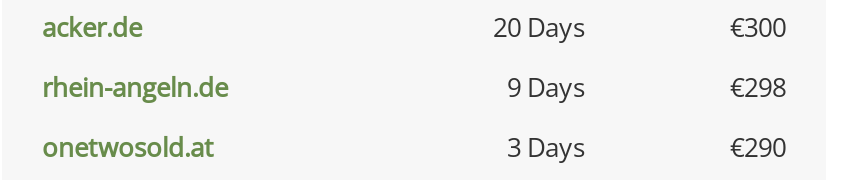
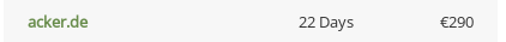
[42,9,786,165] 20 Days | €300 | rhein-angeln.de | 9 Days | €298 | onetwosold.at | 3 Days -> [298,11,353,32] 22 Days

